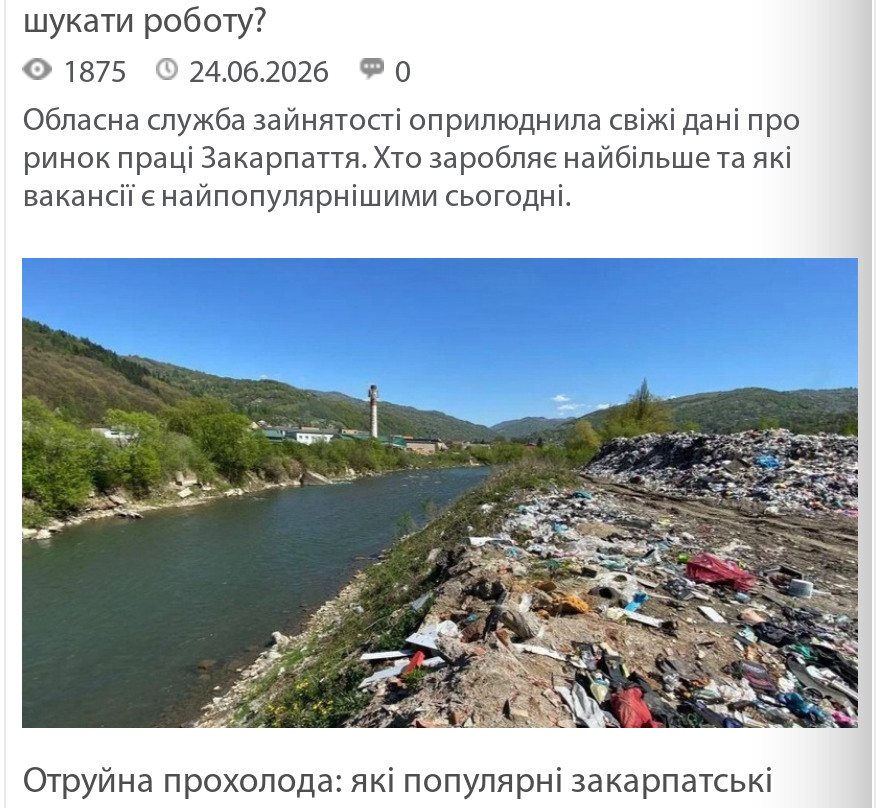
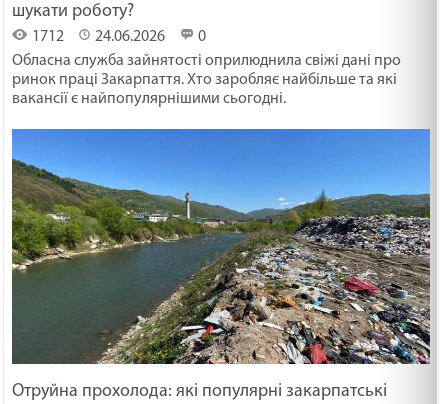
[63,58,329,90] 1875 24.06.2026 -> [32,29,165,45] 1712 24.06.2026

